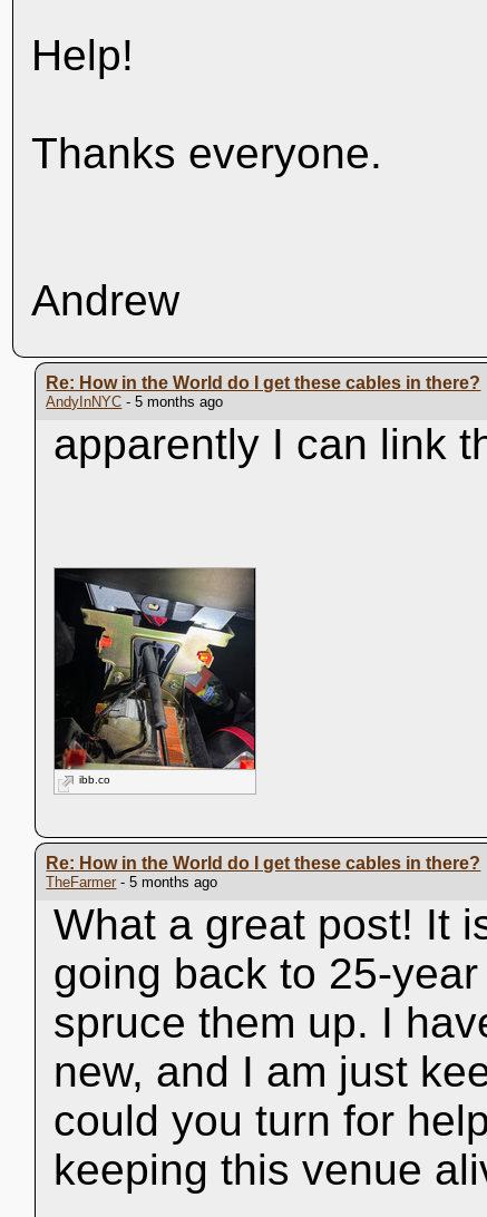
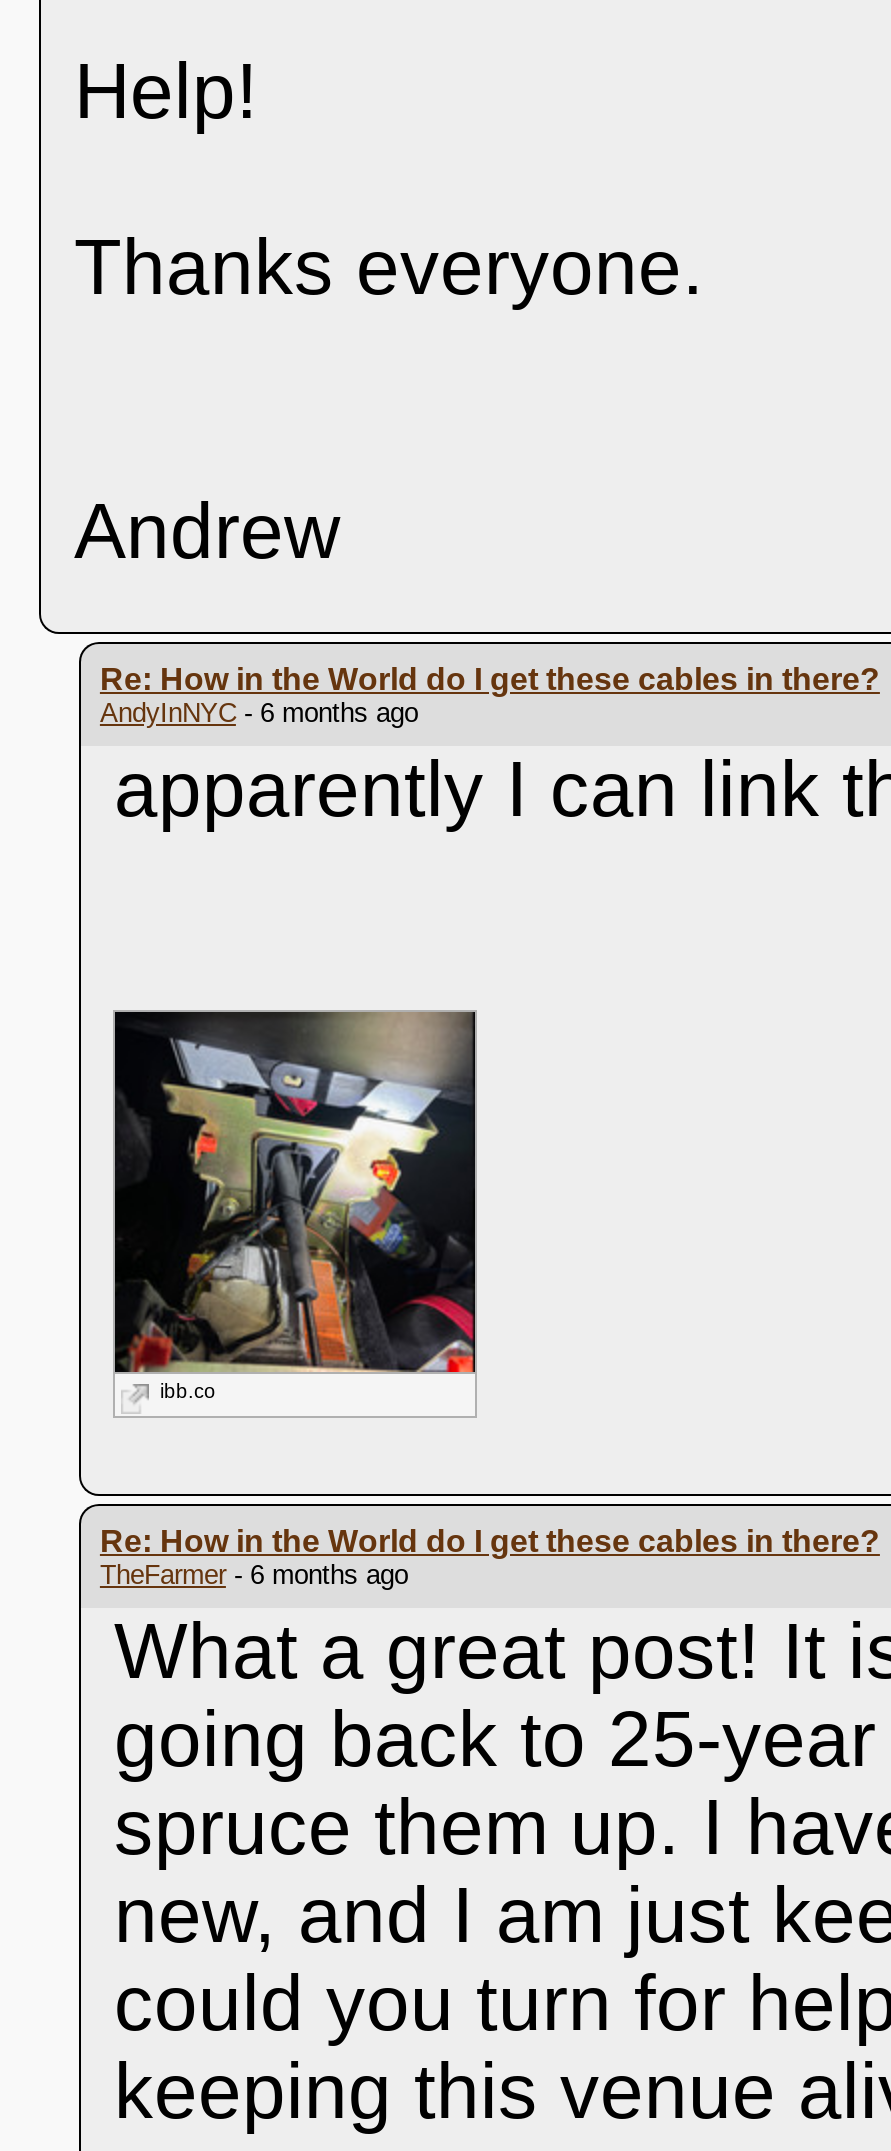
[46,393,223,410] AndyInNYC - 5 months ago -> [100,698,418,728] AndyInNYC - 6 months ago
[46,874,218,890] TheFarmer - 5 months ago -> [100,1560,408,1590] TheFarmer - 6 months ago

